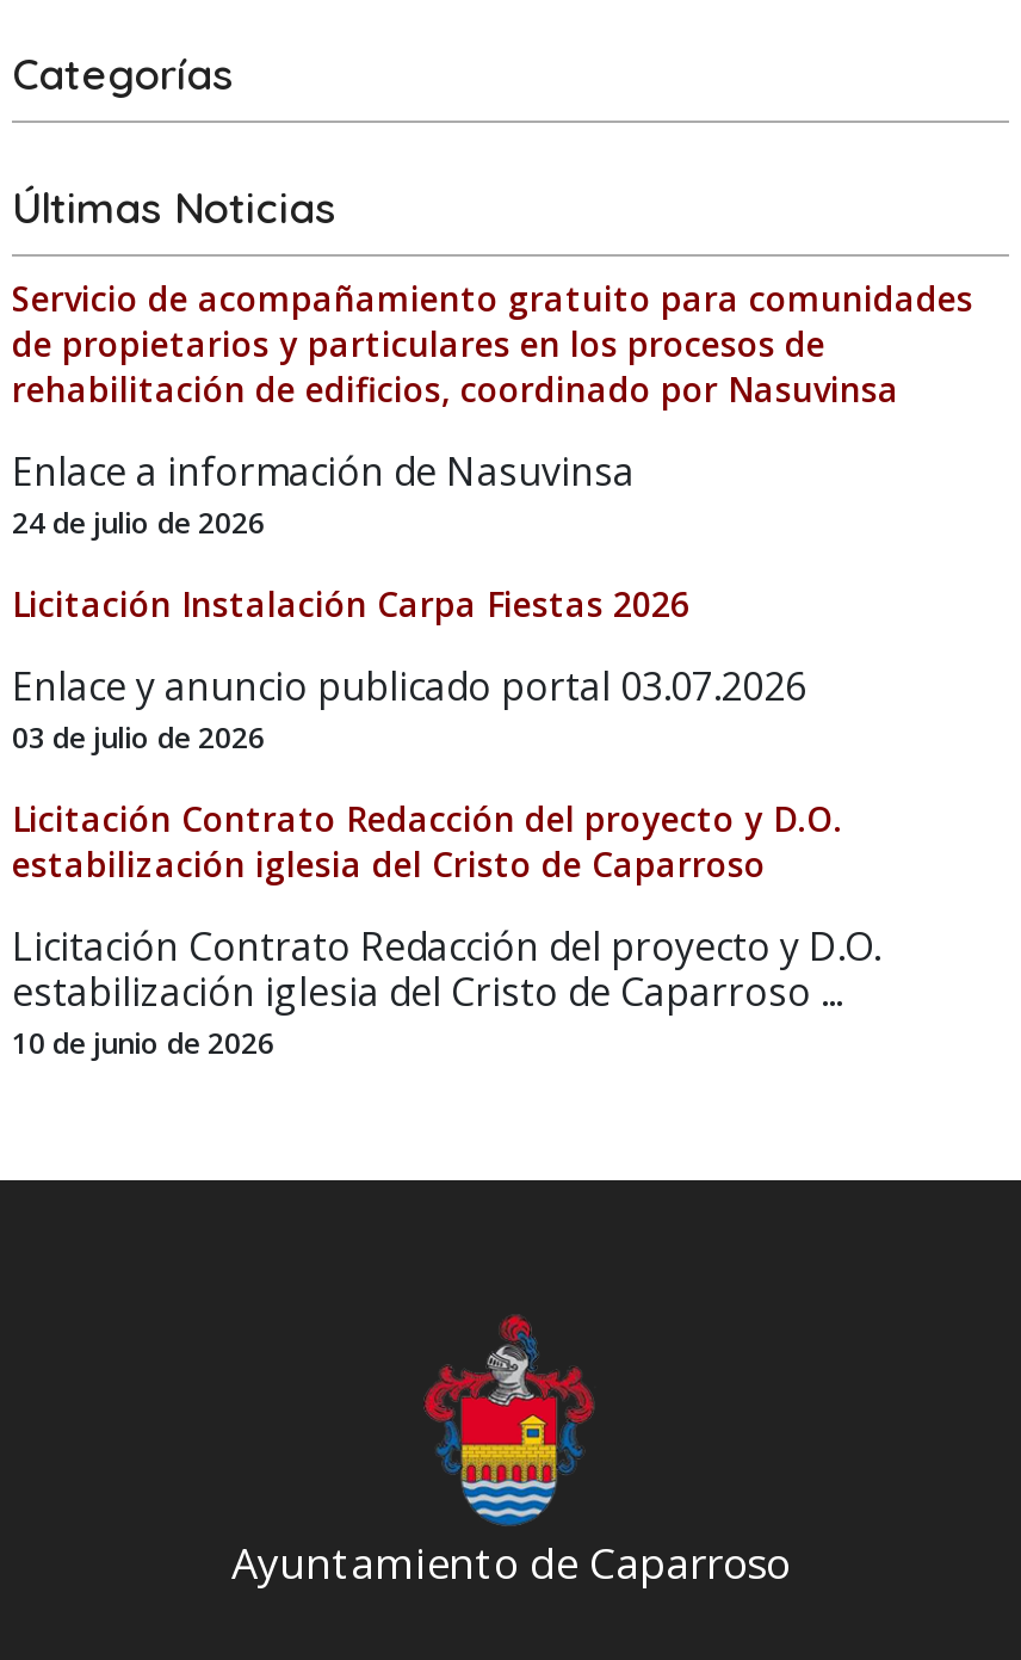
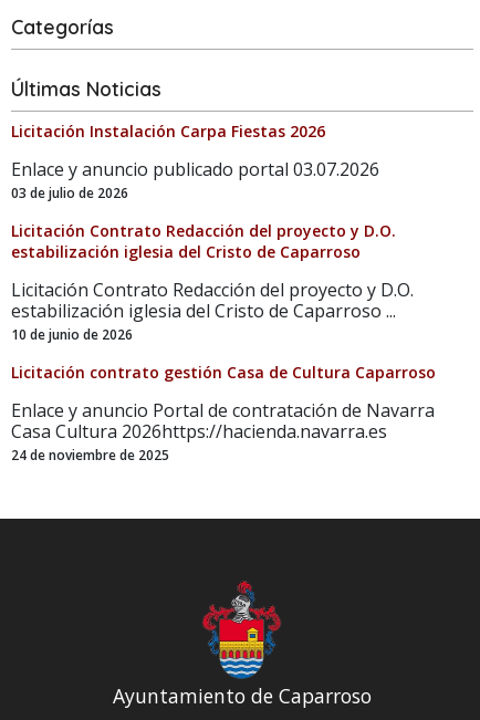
[12,276,973,543] Servicio de acompañamiento gratuito para comunidades | de propietarios y particulares en los procesos de | rehabilitación de edificios, coordinado por Nasuvinsa | Enlace a información de Nasuvinsa | 24 de julio de 2026 -> none
moved [12,581,880,1064] -> [11,121,414,344]: Licitación Instalación Carpa Fiestas 2026 | Enlace y anuncio publicado portal 03.07.2026 | 03 de julio de 2026 | Licitación Contrato Redacción del proyecto y D.O. | estabilización iglesia del Cristo de Caparroso | Licitación Contrato Redacción del proyecto y D.O. | estabilización iglesia del Cristo de Caparroso ... | 10 de junio de 2026
none -> [11,362,436,465] Licitación contrato gestión Casa de Cultura Caparroso | Enlace y anuncio Portal de contratación de Navarra | Casa Cultura 2026https://hacienda.navarra.es | 24 de noviembre de 2025

